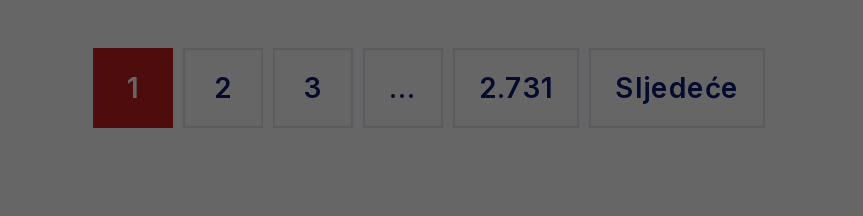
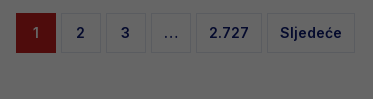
[479,70,553,104] 2.731 -> [208,24,248,41] 2.727

